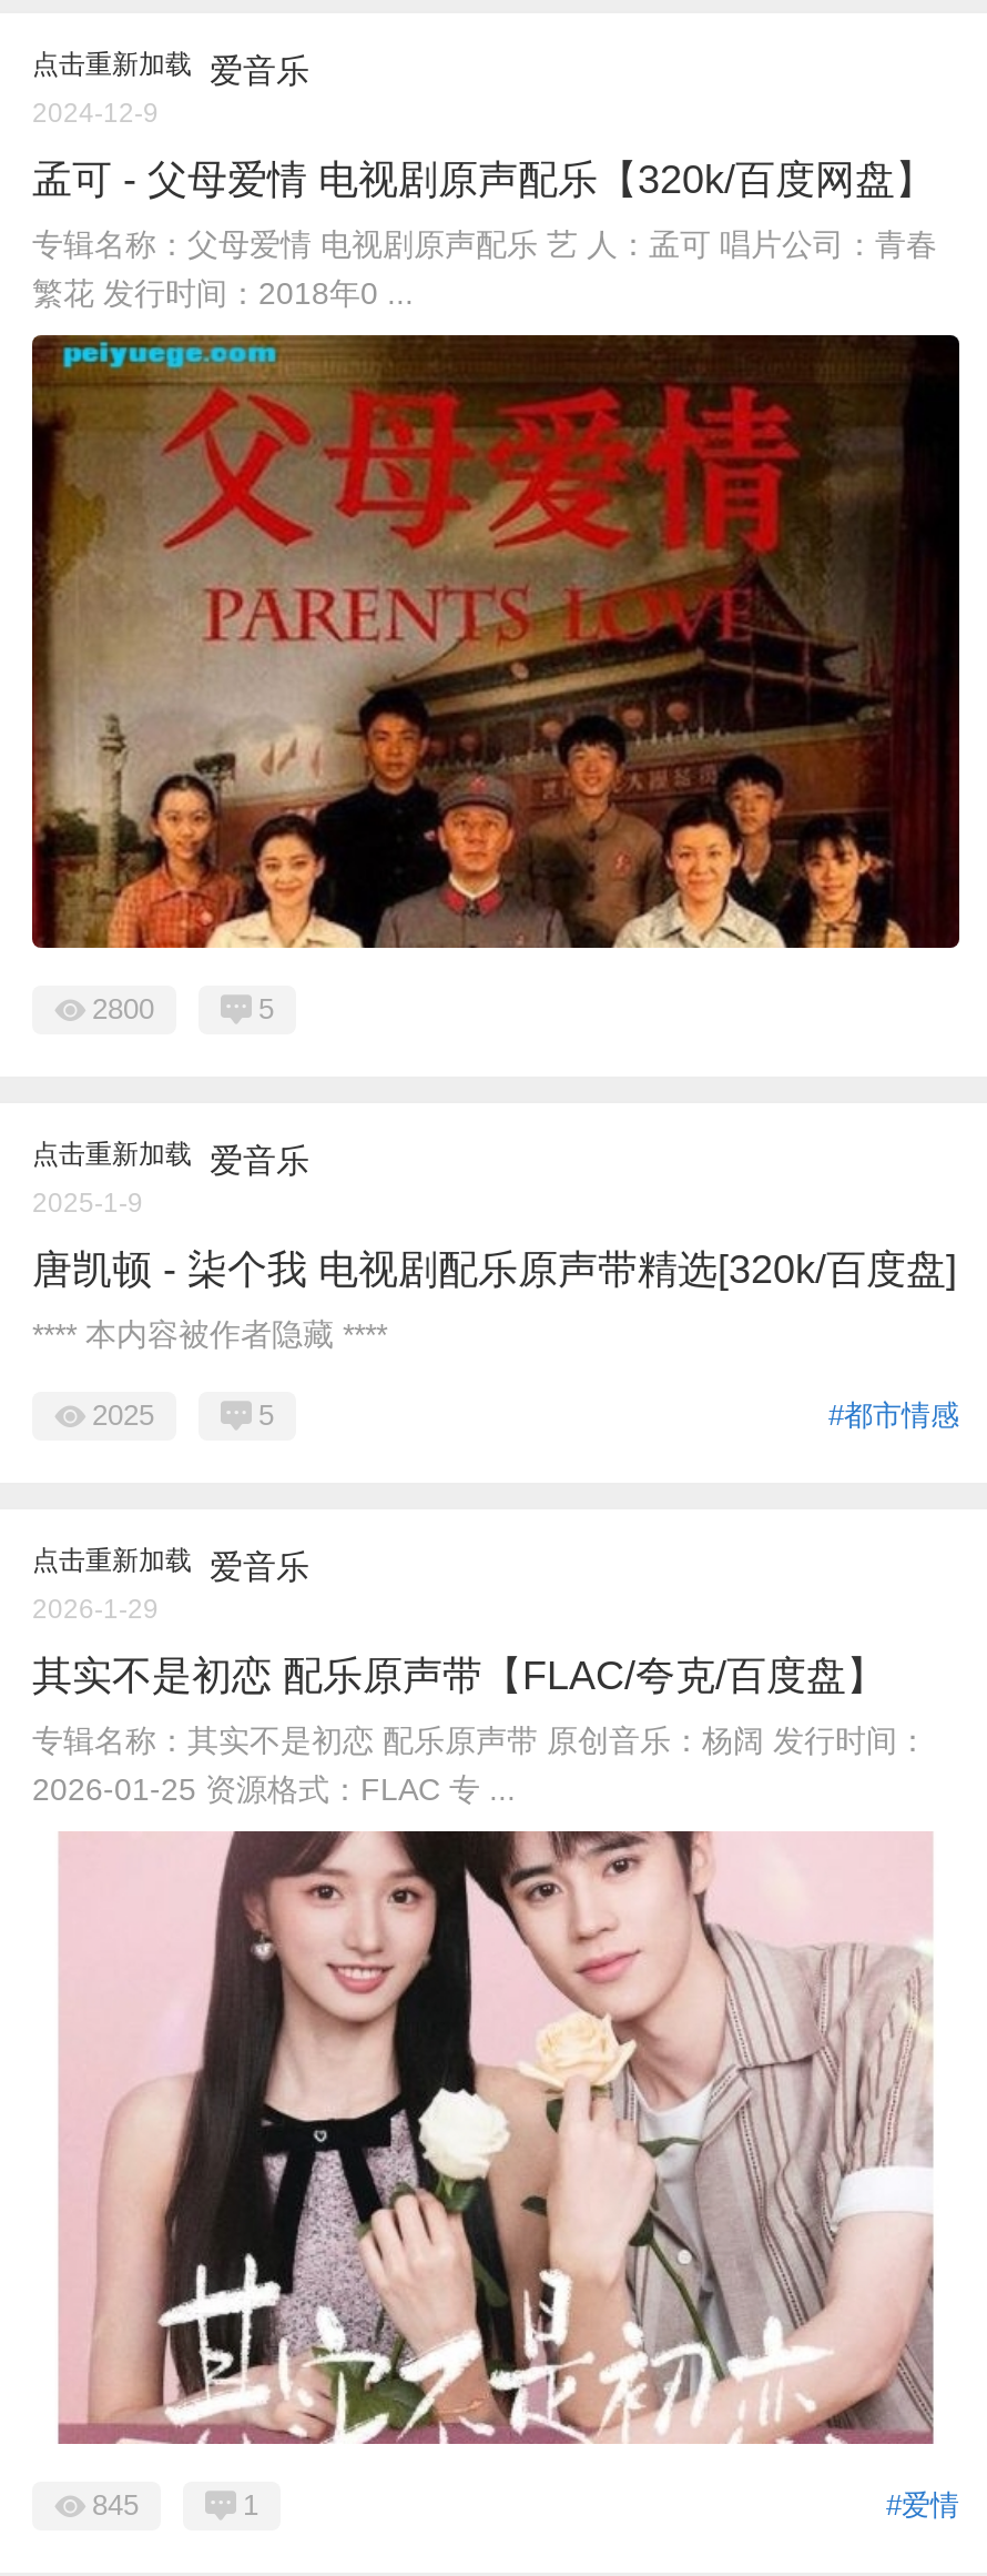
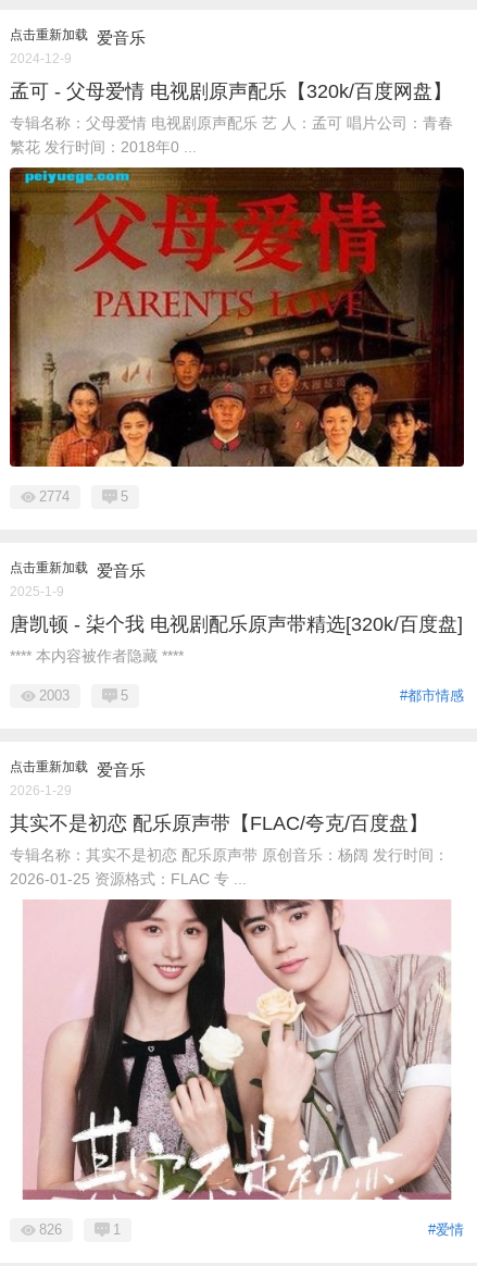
[92,993,154,1026] 2800 -> [39,489,70,505] 2774
[92,1399,154,1433] 2025 -> [39,688,70,704] 2003
[92,2489,139,2522] 845 -> [39,1222,62,1238] 826

